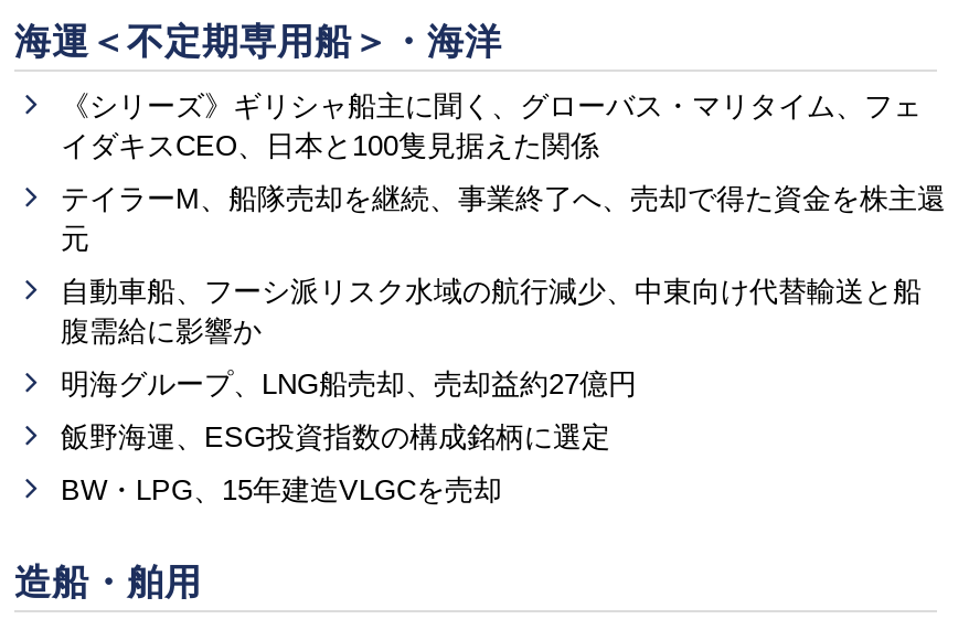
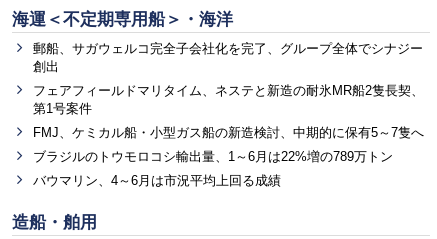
[61,89,946,506] 《シリーズ》ギリシャ船主に聞く、グローバス・マリタイム、フェ | イダキスCEO、日本と100隻見据えた関係 | テイラーM、船隊売却を継続、事業終了へ、売却で得た資金を株主還 | 元 | 自動車船、フーシ派リスク水域の航行減少、中東向け代替輸送と船 | 腹需給に影響か | 明海グループ、LNG船売却、売却益約27億円 | 飯野海運、ESG投資指数の構成銘柄に選定 | BW・LPG、15年建造VLGCを売却 -> [33,41,424,188] 郵船、サガウェルコ完全子会社化を完了、グループ全体でシナジー | 創出 | フェアフィールドマリタイム、ネステと新造の耐氷MR船2隻長契、 | 第1号案件 | FMJ、ケミカル船・小型ガス船の新造検討、中期的に保有5～7隻へ | ブラジルのトウモロコシ輸出量、1～6月は22%増の789万トン | バウマリン、4～6月は市況平均上回る成績

